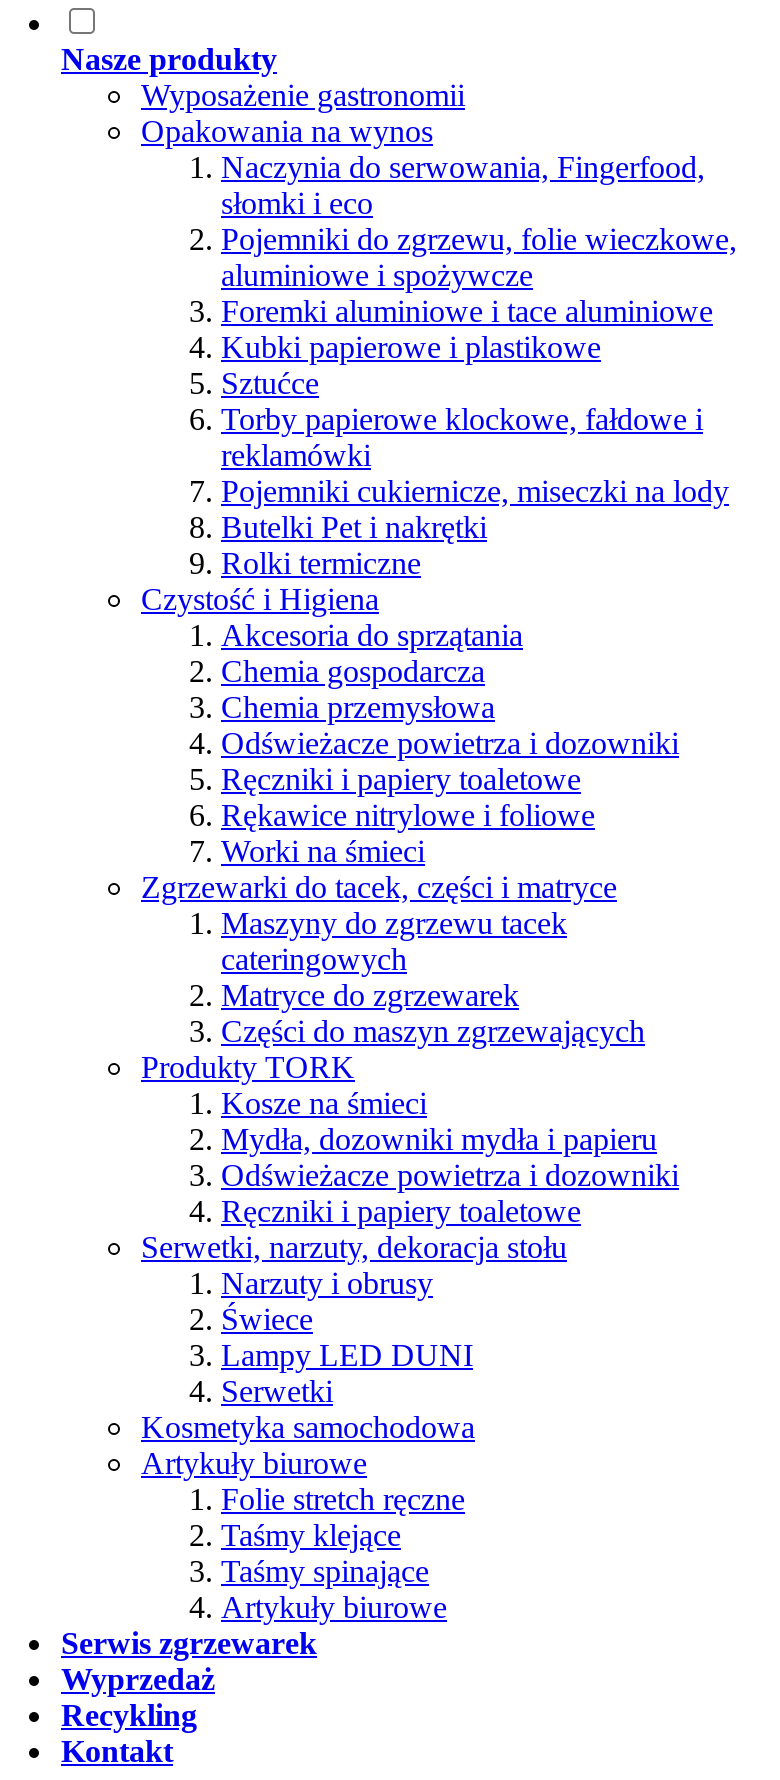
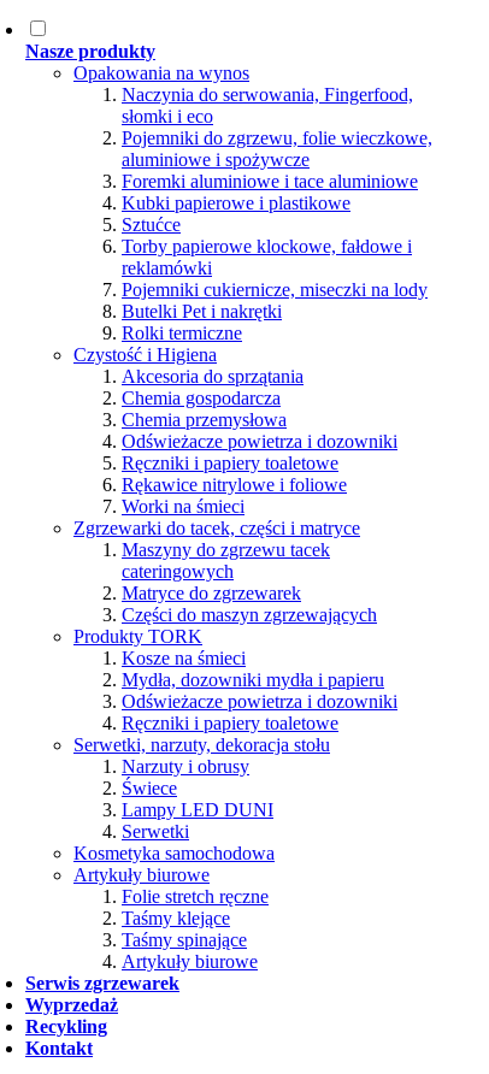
[141,78,465,112] Wyposażenie gastronomii -> none

